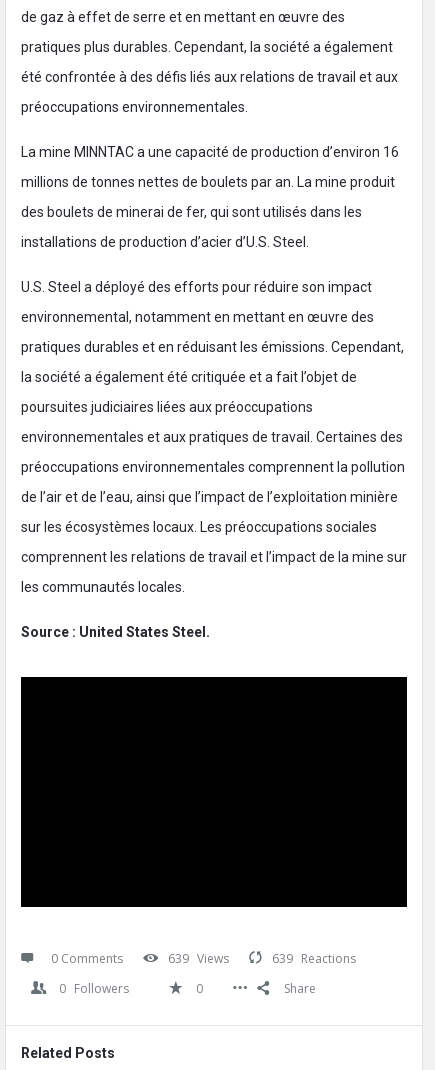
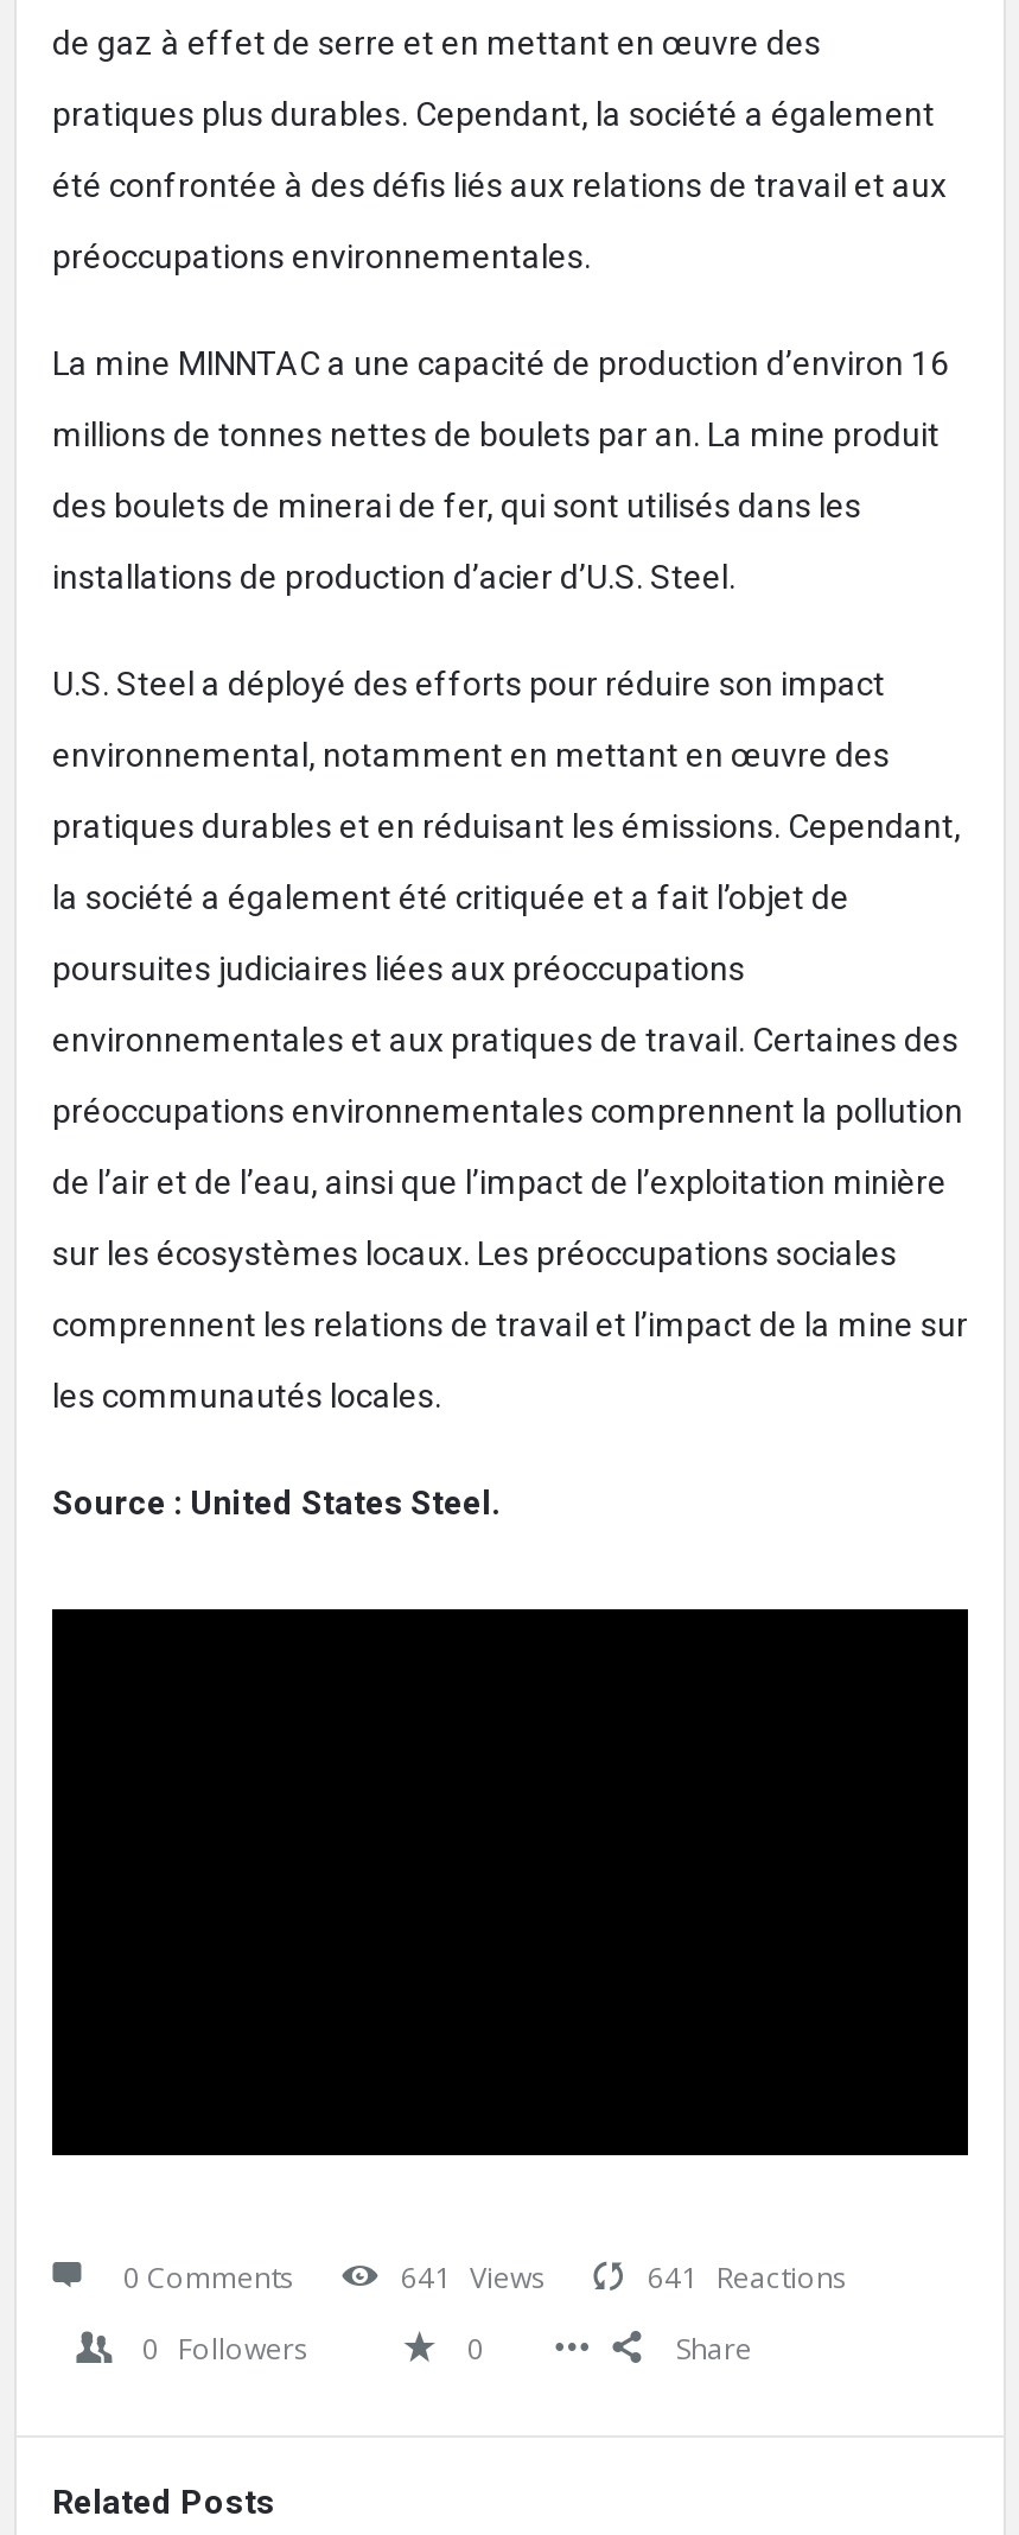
[168,950,229,967] 639 Views -> [401,2257,546,2298] 641 Views
[272,950,356,967] 639 Reactions -> [648,2257,847,2298] 641 Reactions

